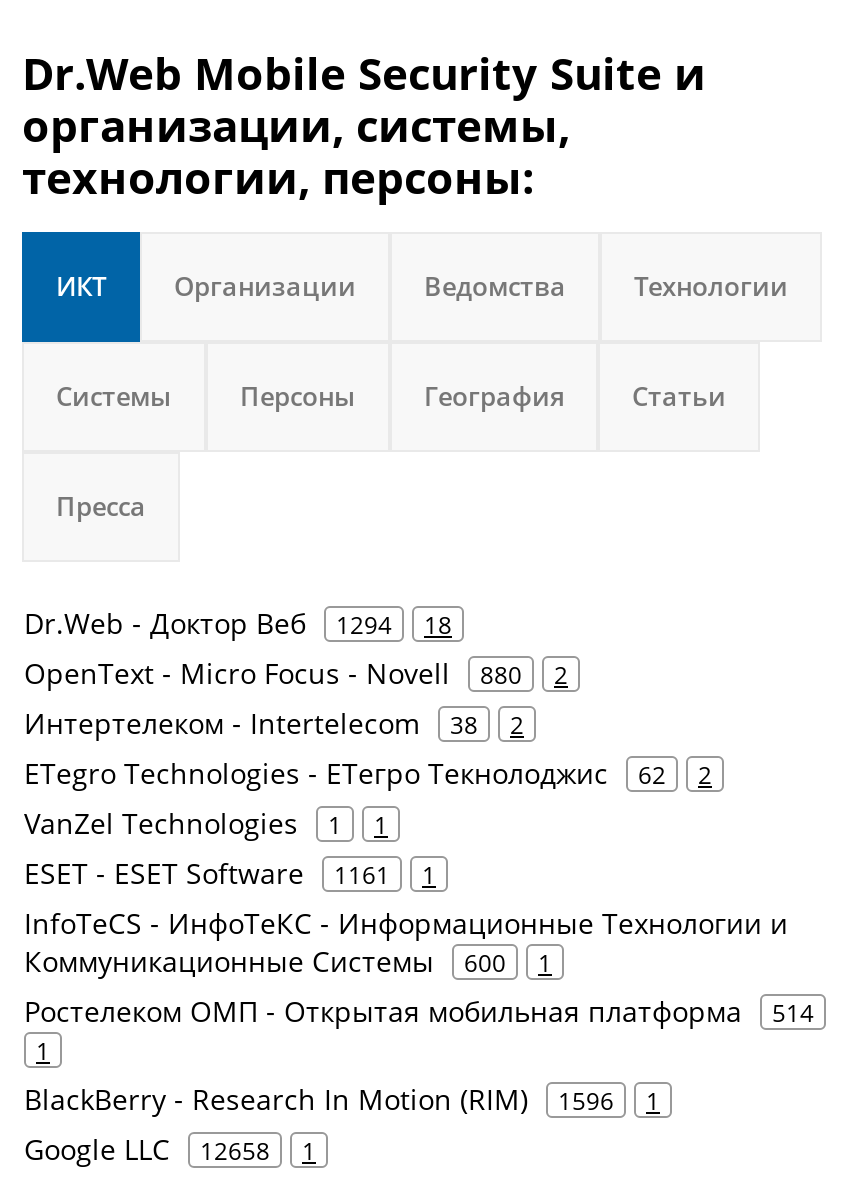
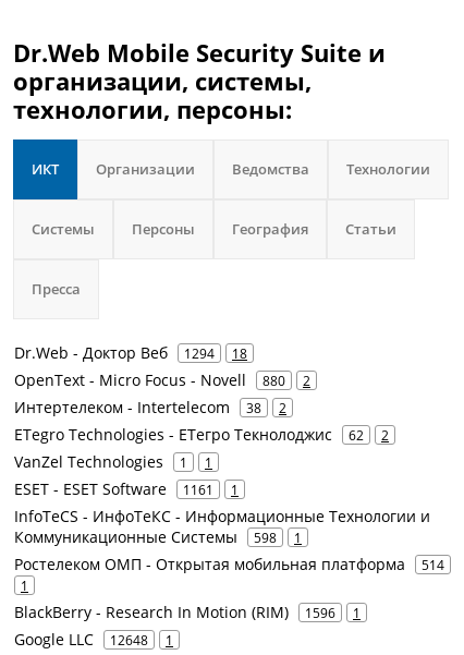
[24,942,552,980] Коммуникационные Системы 600 1 -> [14,526,302,547] Коммуникационные Системы 598 1
[24,1130,316,1168] Google LLC 12658 1 -> [14,629,173,650] Google LLC 12648 1

